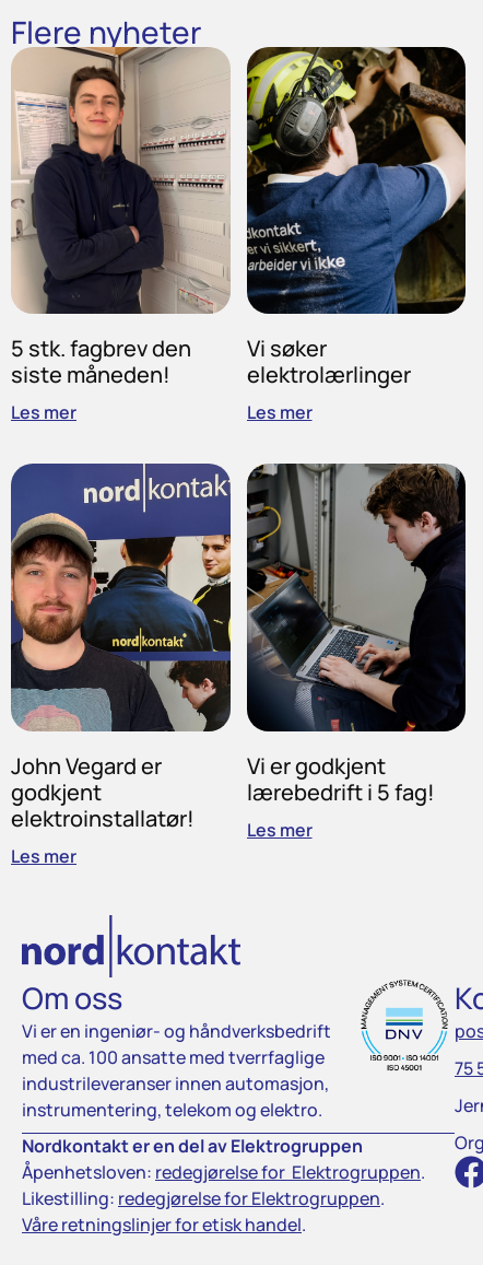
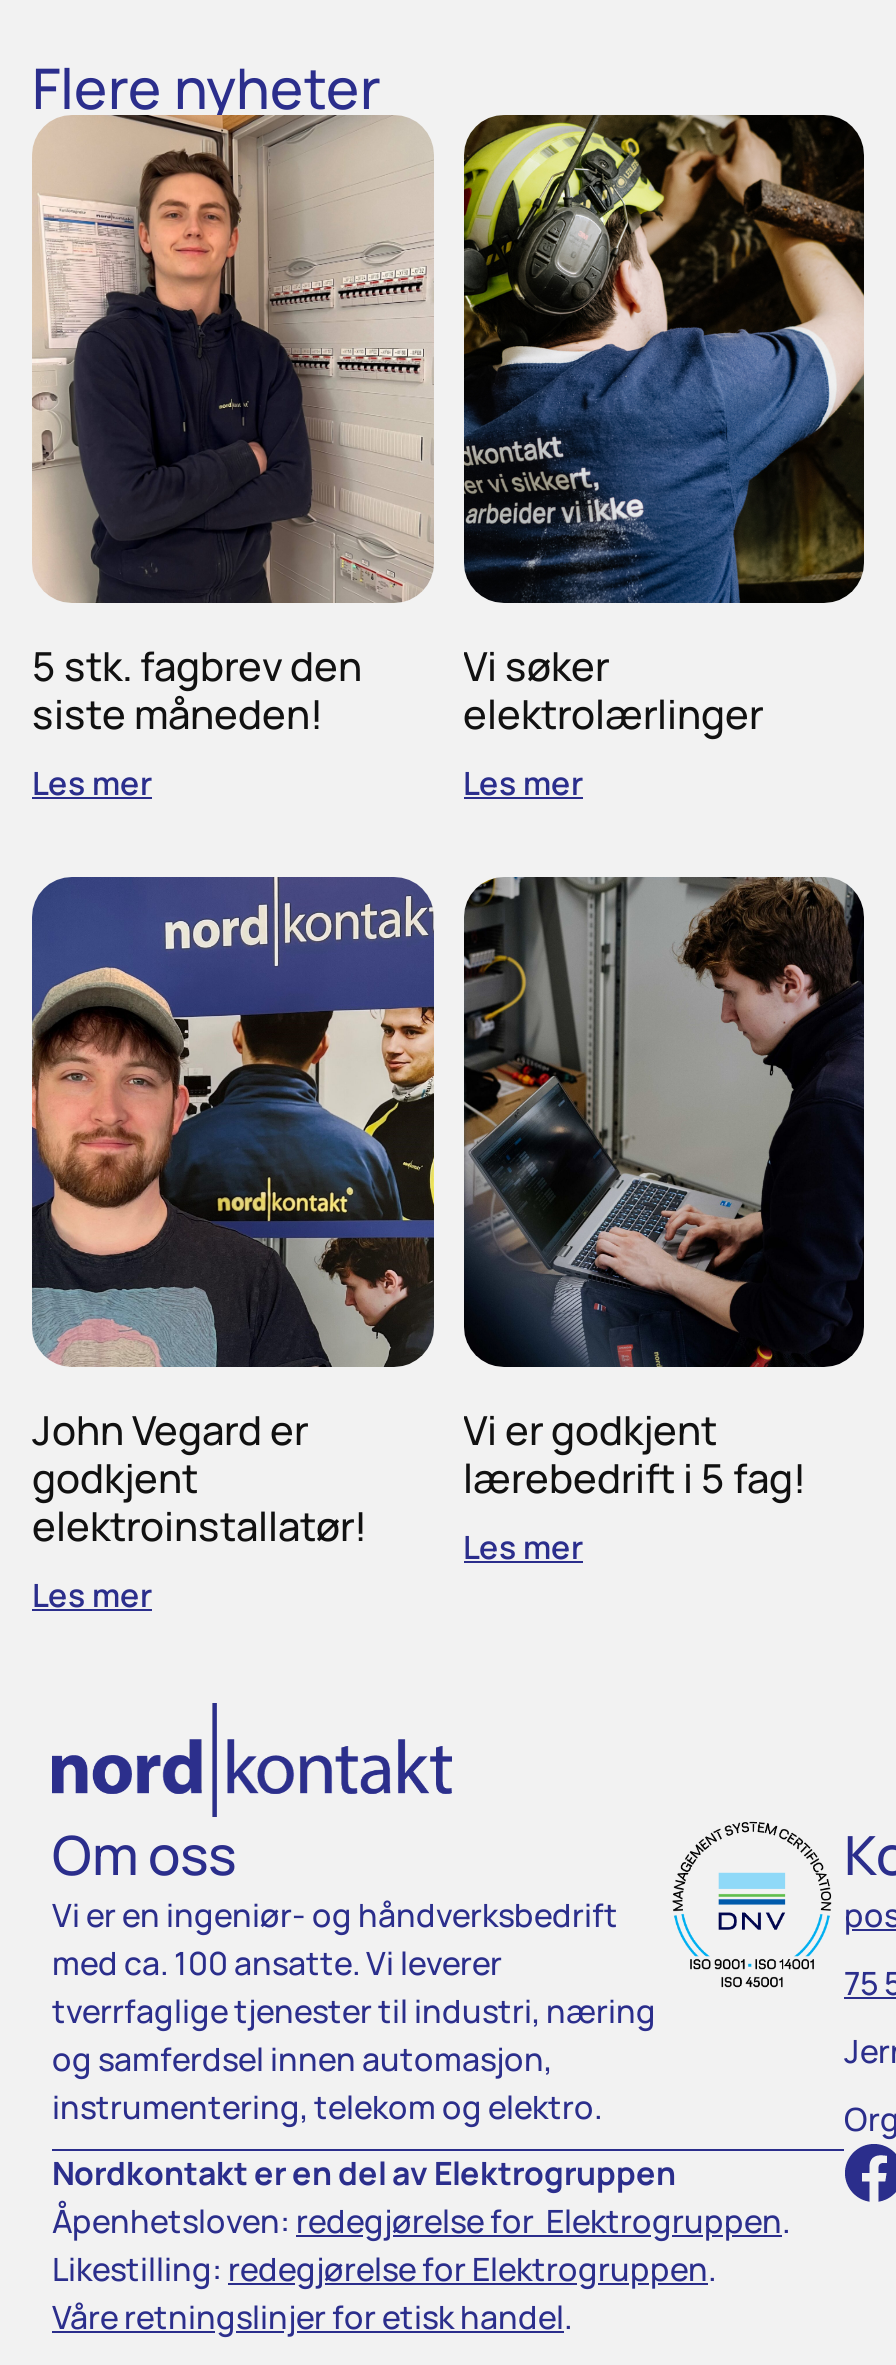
[22,1045,332,1096] med ca. 100 ansatte med tverrfaglige | industrileveranser innen automasjon, -> [52,1941,656,2081] med ca. 100 ansatte. Vi leverer | tverrfaglige tjenester til industri, næring | og samferdsel innen automasjon,

